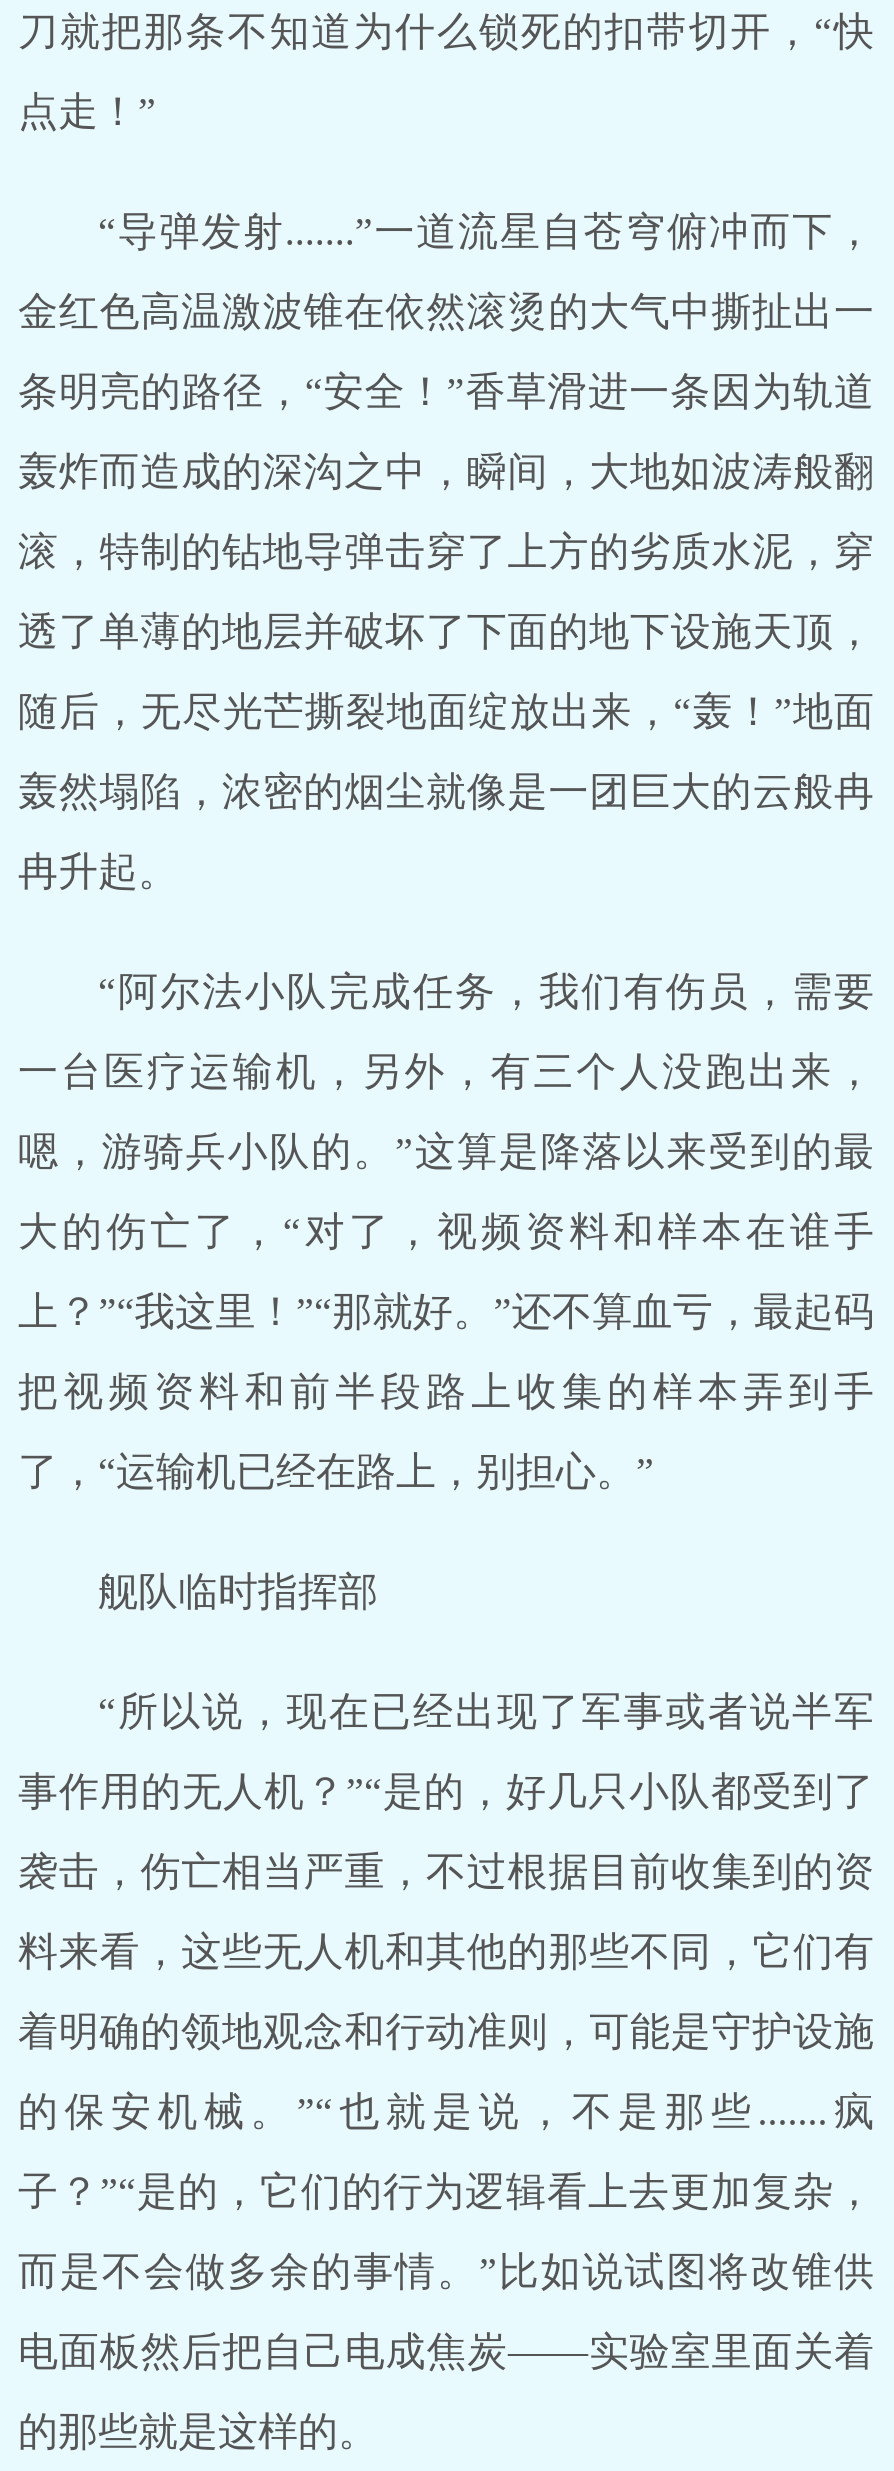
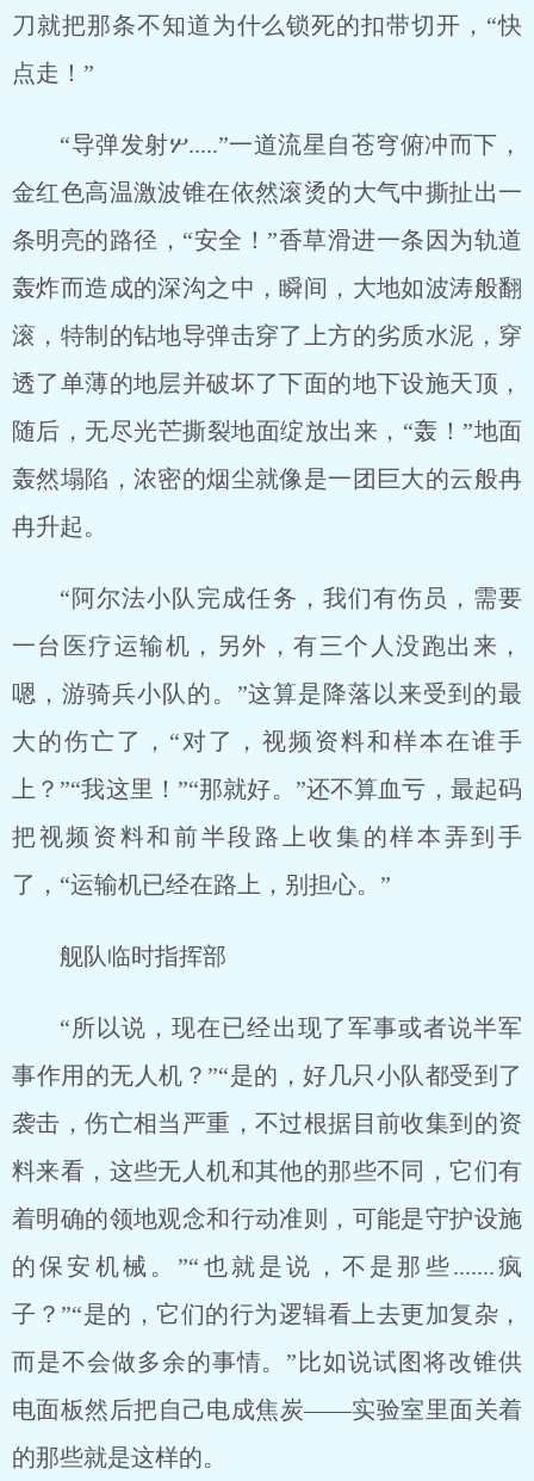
[98,209,874,253] “导弹发射.......”一道流星自苍穹俯冲而下， -> [60,131,522,158] “导弹发射ሦ.....”一道流星自苍穹俯冲而下，

